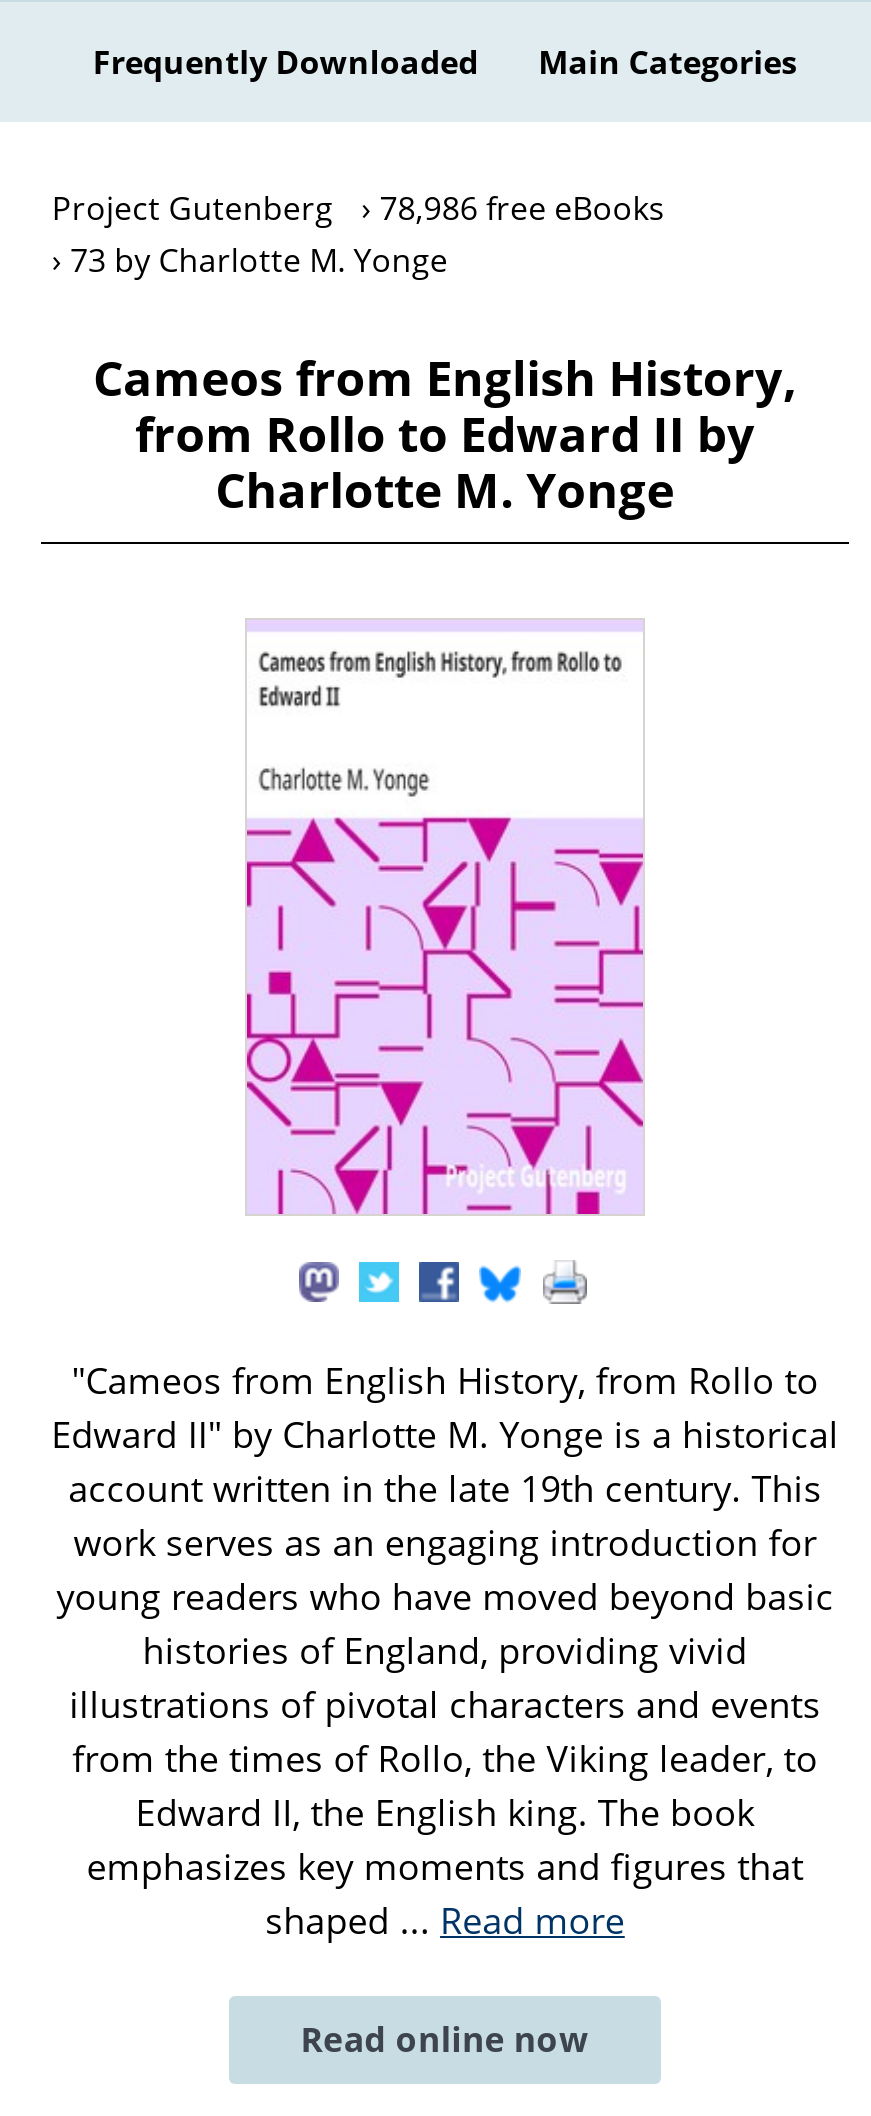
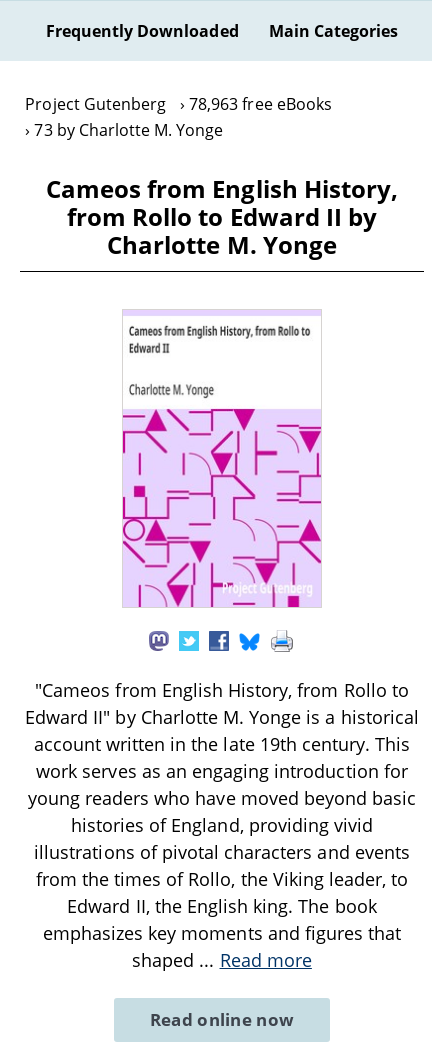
[52,186,665,230] Project Gutenberg 78,986 free eBooks -> [25,93,332,115] Project Gutenberg 78,963 free eBooks

